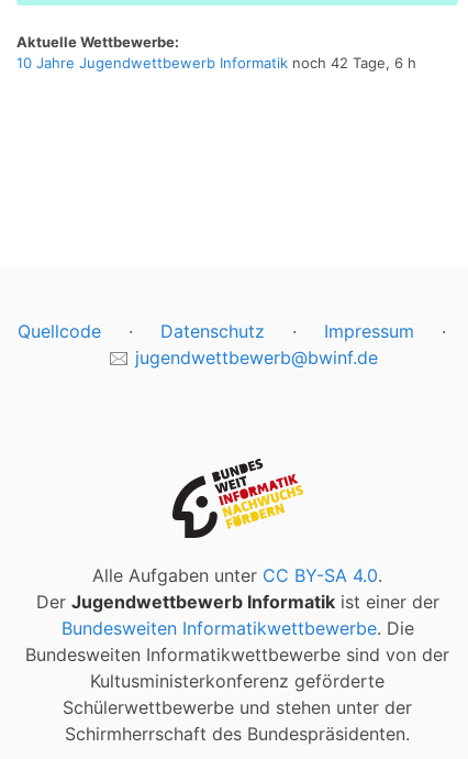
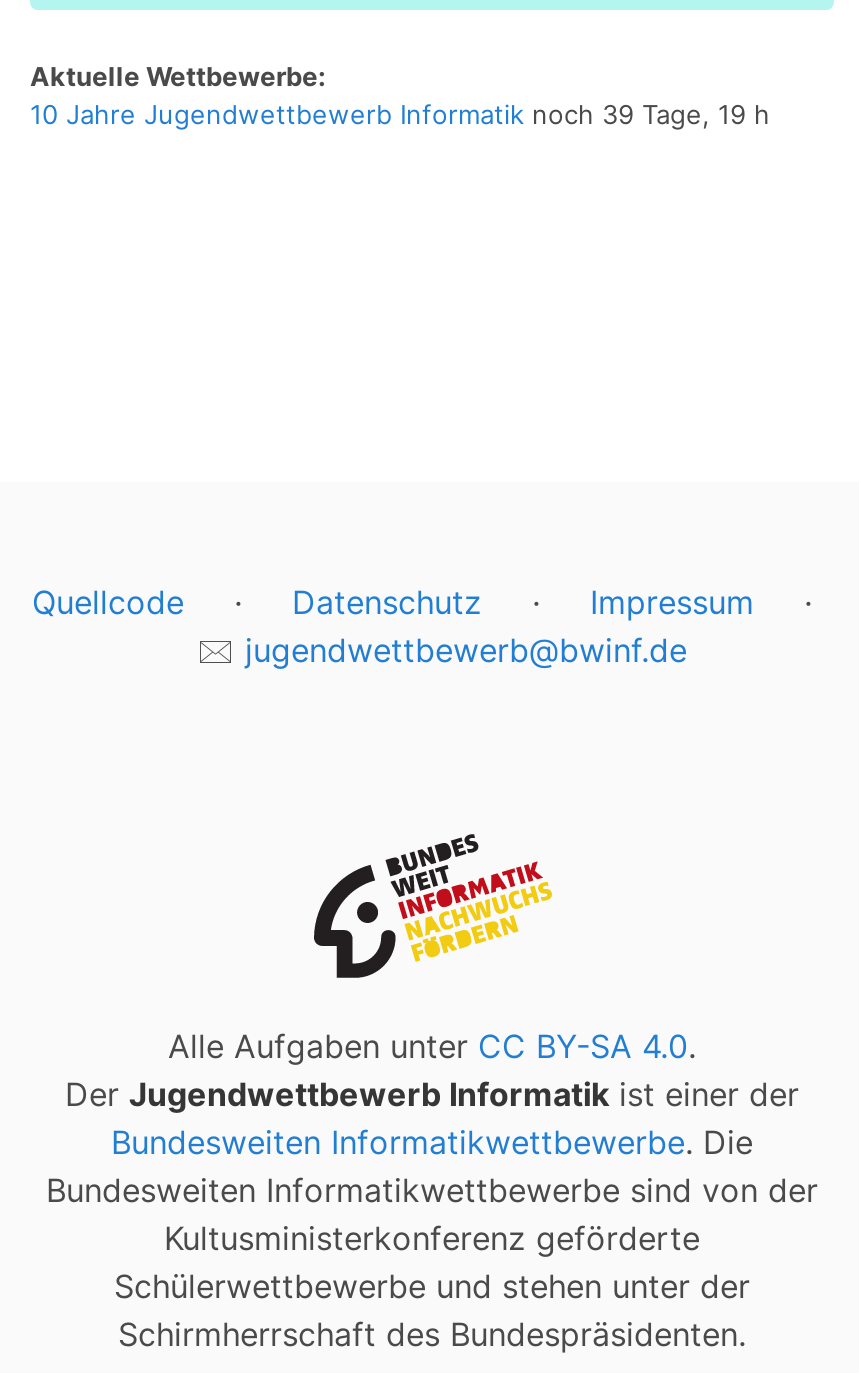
[16,54,416,72] 10 Jahre Jugendwettbewerb Informatik noch 42 Tage, 6 h -> [30,99,770,131] 10 Jahre Jugendwettbewerb Informatik noch 39 Tage, 19 h

